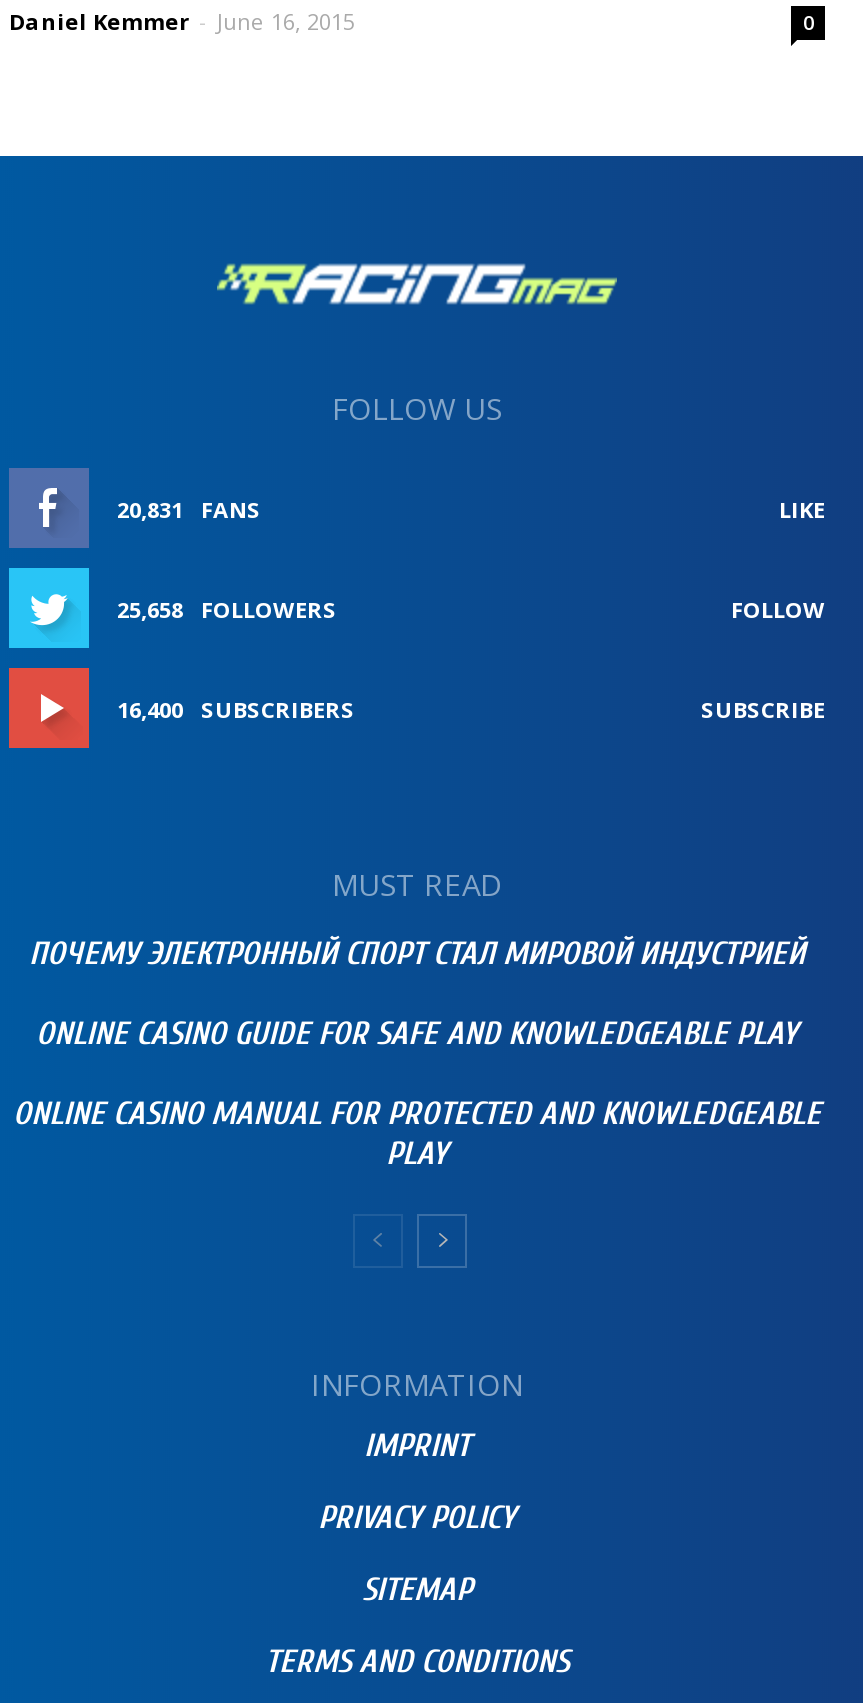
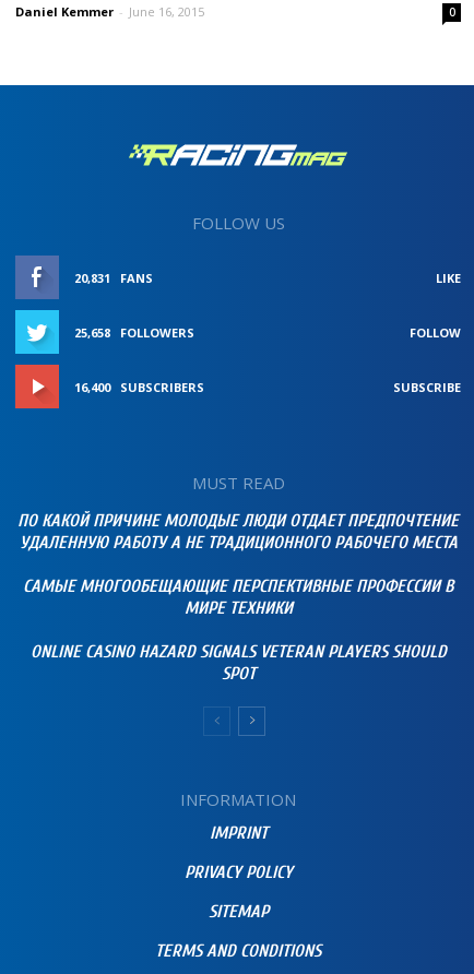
[29,936,805,972] ПОЧЕМУ ЭЛЕКТРОННЫЙ СПОРТ СТАЛ МИРОВОЙ ИНДУСТРИЕЙ -> [17,511,459,553] ПО КАКОЙ ПРИЧИНЕ МОЛОДЫЕ ЛЮДИ ОТДАЕТ ПРЕДПОЧТЕНИЕ | УДАЛЕННУЮ РАБОТУ А НЕ ТРАДИЦИОННОГО РАБОЧЕГО МЕСТА
[36,1016,798,1052] ONLINE CASINO GUIDE FOR SAFE AND KNOWLEDGEABLE PLAY -> [23,577,453,618] САМЫЕ МНОГООБЕЩАЮЩИЕ ПЕРСПЕКТИВНЫЕ ПРОФЕССИИ В | МИРЕ ТЕХНИКИ
[13,1096,821,1172] ONLINE CASINO MANUAL FOR PROTECTED AND KNOWLEDGEABLE | PLAY -> [30,642,446,684] ONLINE CASINO HAZARD SIGNALS VETERAN PLAYERS SHOULD | SPOT

